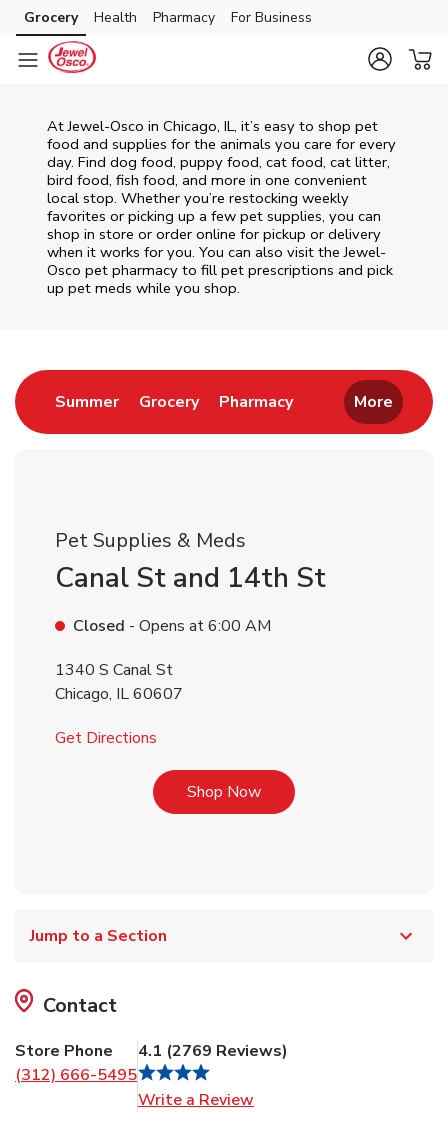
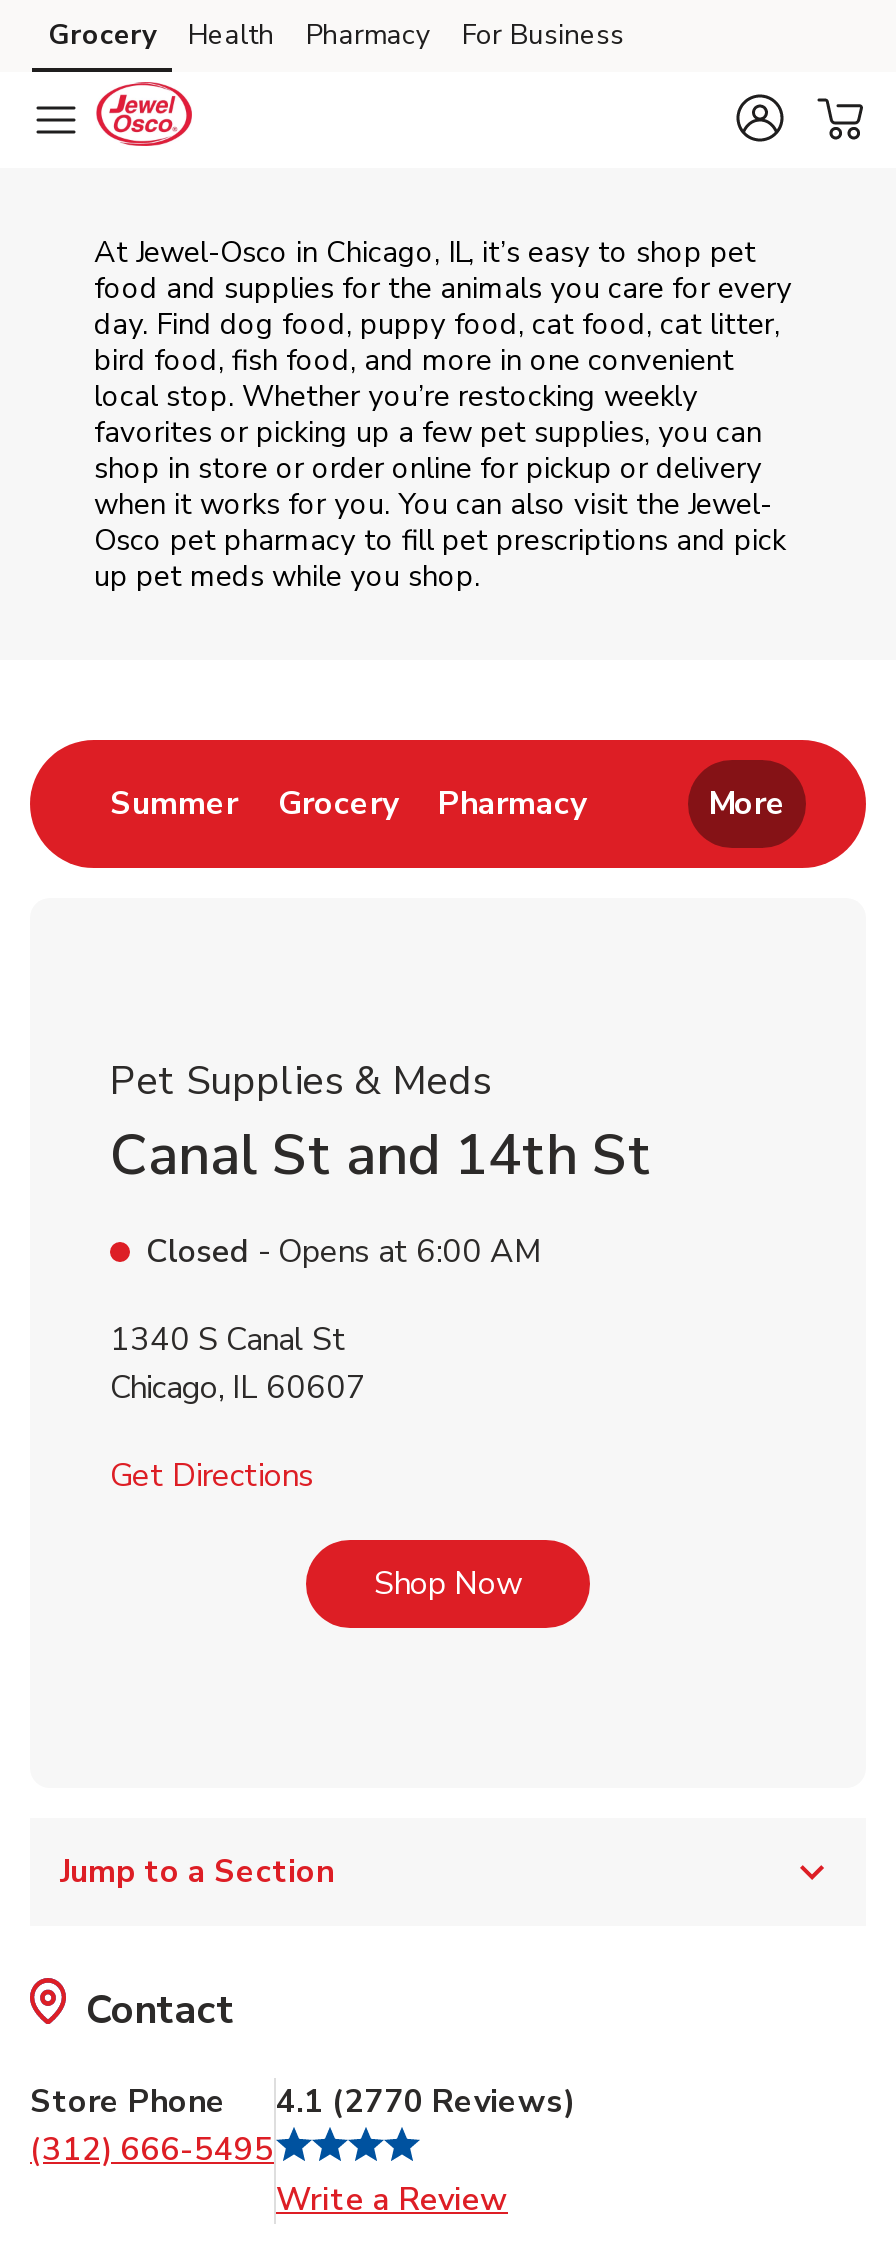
[15,1040,288,1062] Store Phone 4.1 (2769 Reviews) -> [30,2079,576,2123] Store Phone 4.1 (2770 Reviews)

